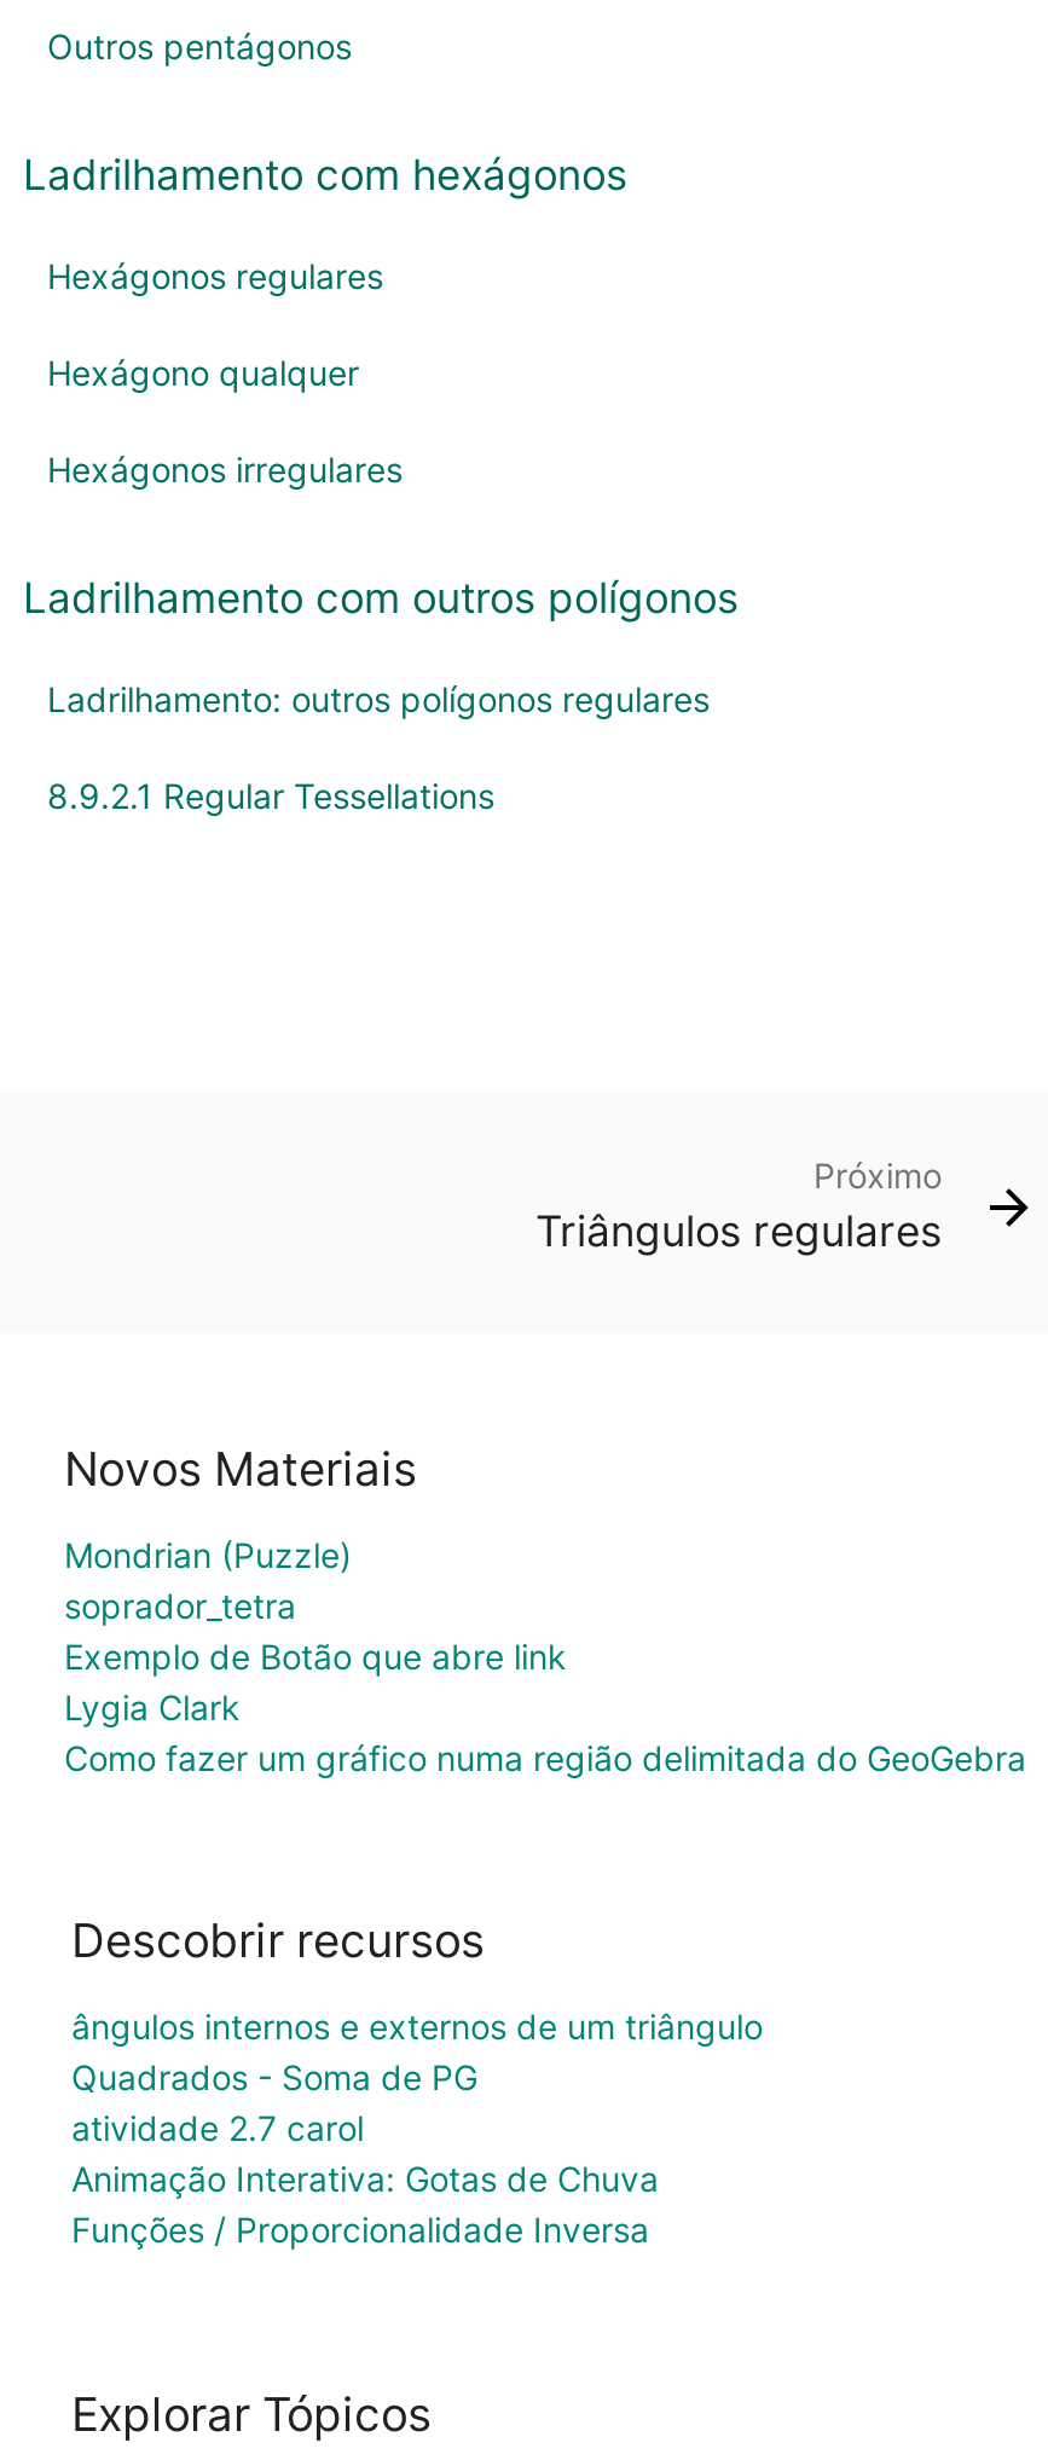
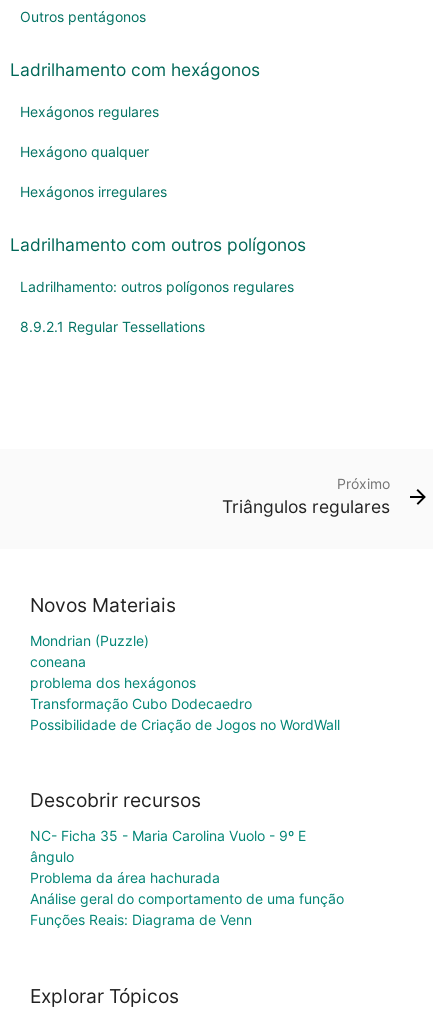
[64,1584,1026,1778] soprador_tetra | Exemplo de Botão que abre link | Lygia Clark | Como fazer um gráfico numa região delimitada do GeoGebra -> [30,653,340,733] coneana | problema dos hexágonos | Transformação Cubo Dodecaedro | Possibilidade de Criação de Jogos no WordWall
[71,2006,763,2251] ângulos internos e externos de um triângulo | Quadrados - Soma de PG | atividade 2.7 carol | Animação Interativa: Gotas de Chuva | Funções / Proporcionalidade Inversa -> [30,827,344,928] NC- Ficha 35 - Maria Carolina Vuolo - 9º E | ângulo | Problema da área hachurada | Análise geral do comportamento de uma função | Funções Reais: Diagrama de Venn

